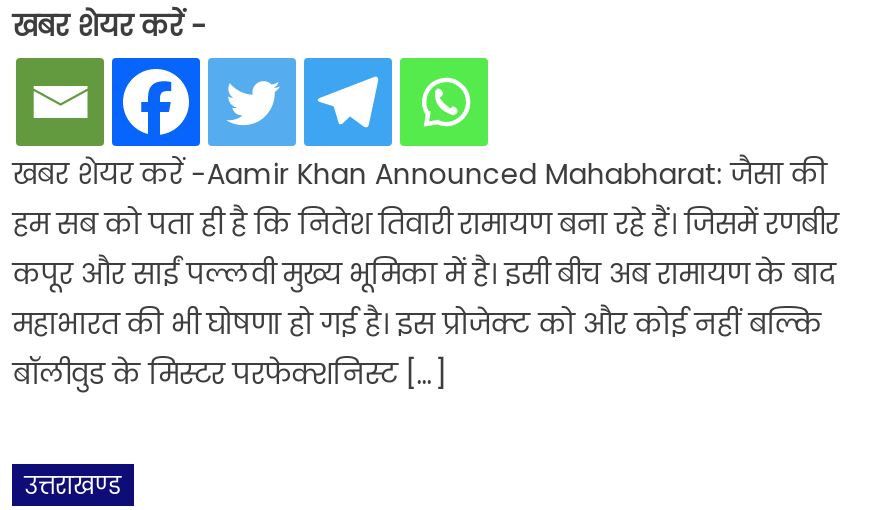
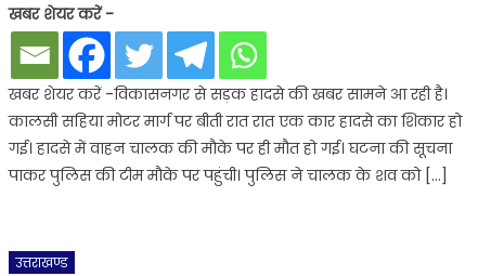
[13,154,839,394] खबर शेयर करें -Aamir Khan Announced Mahabharat: जैसा की | हम सब को पता ही है कि नितेश तिवारी रामायण बना रहे हैं। जिसमें रणबीर | कपूर और साईं पल्लवी मुख्य भूमिका में है। इसी बीच अब रामायण के बाद | महाभारत की भी घोषणा हो गई है। इस प्रोजेक्ट को और कोई नहीं बल्कि | बॉलीवुड के मिस्टर परफेक्शनिस्ट […] -> [9,84,462,186] खबर शेयर करें -विकासनगर से सड़क हादसे की खबर सामने आ रही है। | कालसी सहिया मोटर मार्ग पर बीती रात रात एक कार हादसे का शिकार हो | गई। हादसे में वाहन चालक की मौके पर ही मौत हो गई। घटना की सूचना | पाकर पुलिस की टीम मौके पर पहुंची। पुलिस ने चालक के शव को […]

